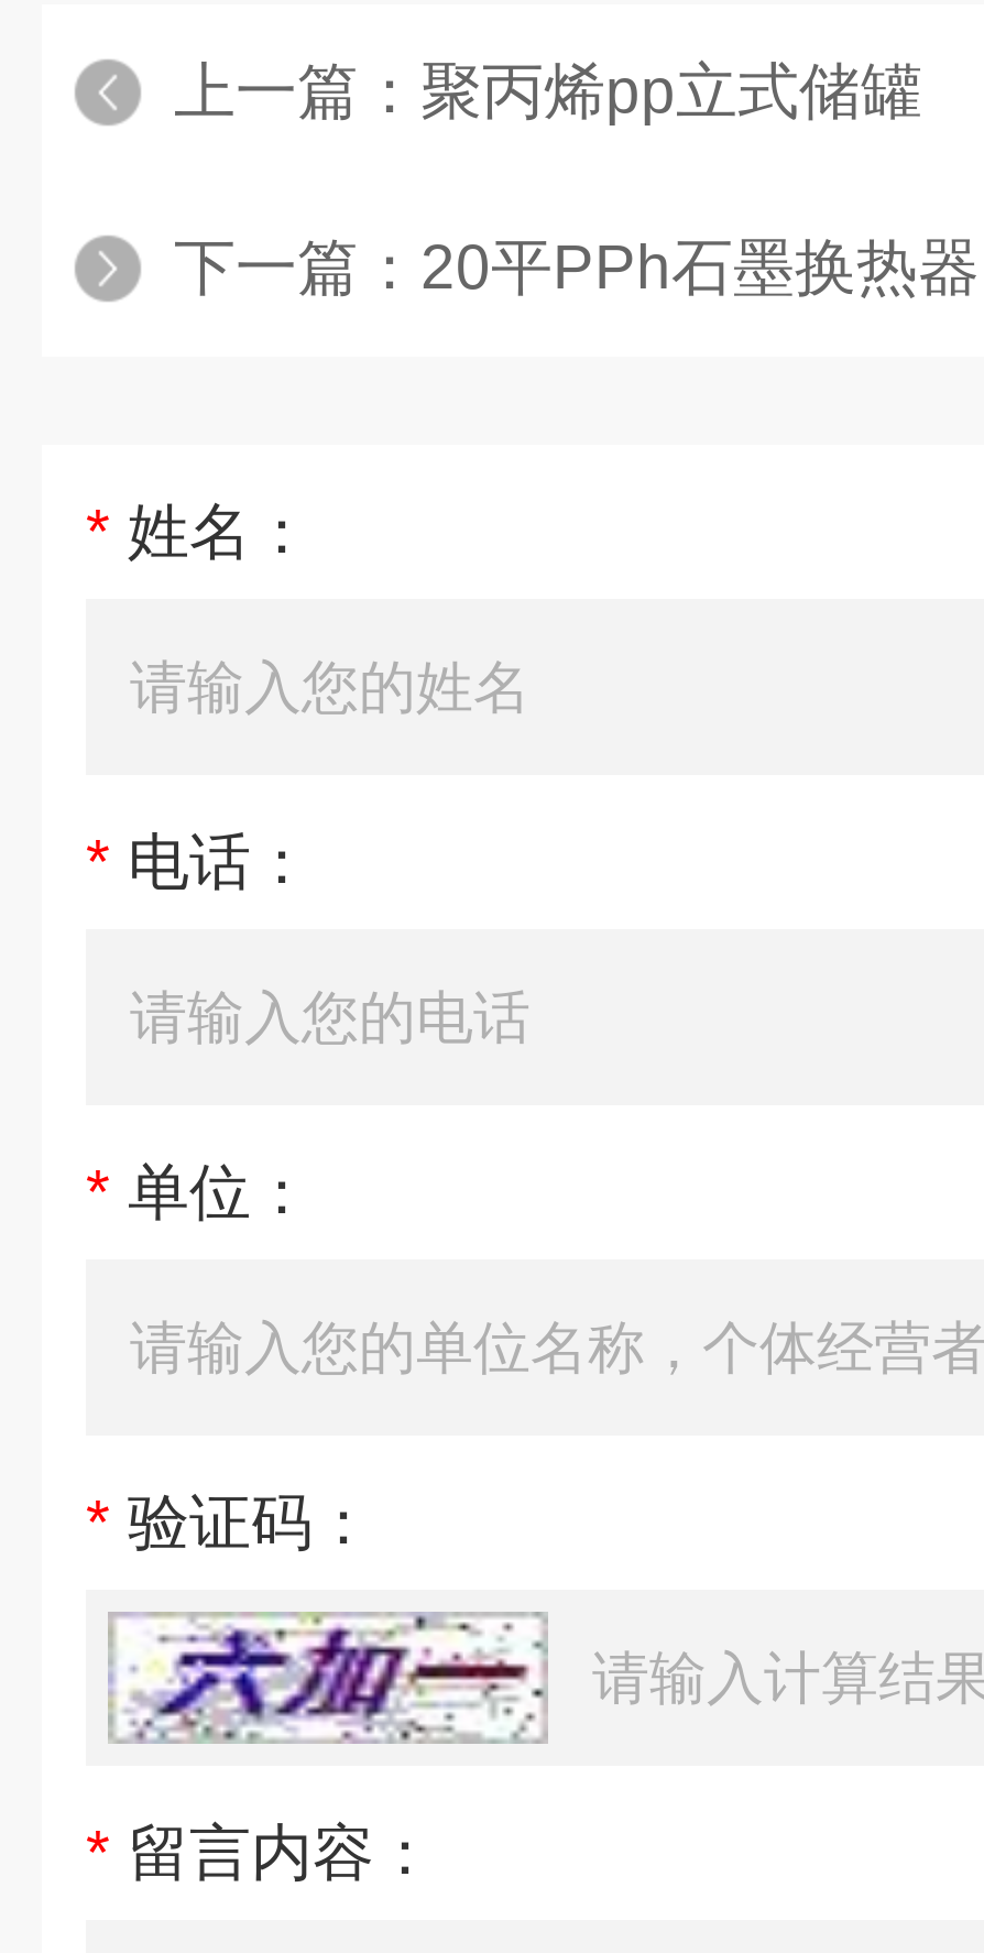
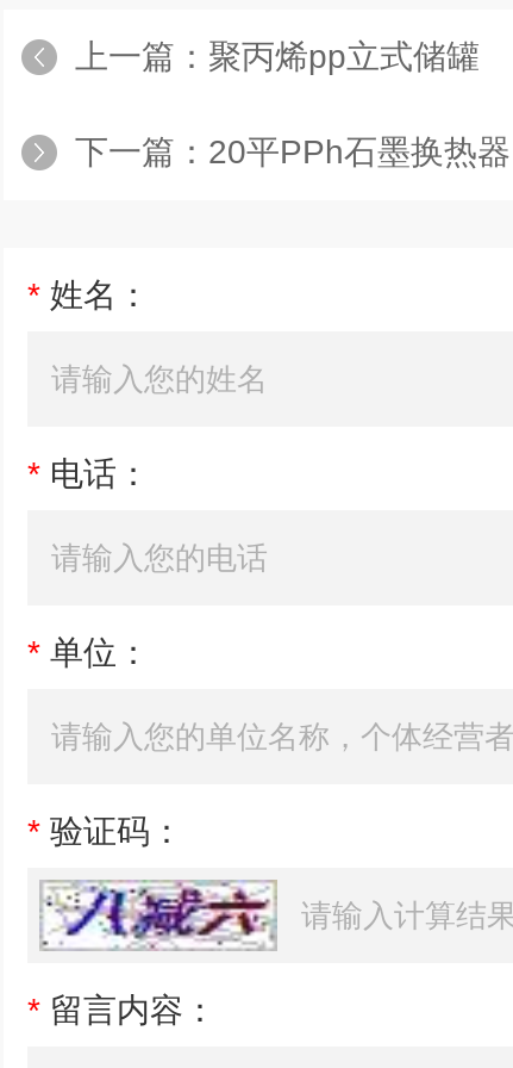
[108,1612,548,1742] [image] -> [39,880,276,950] [image]

